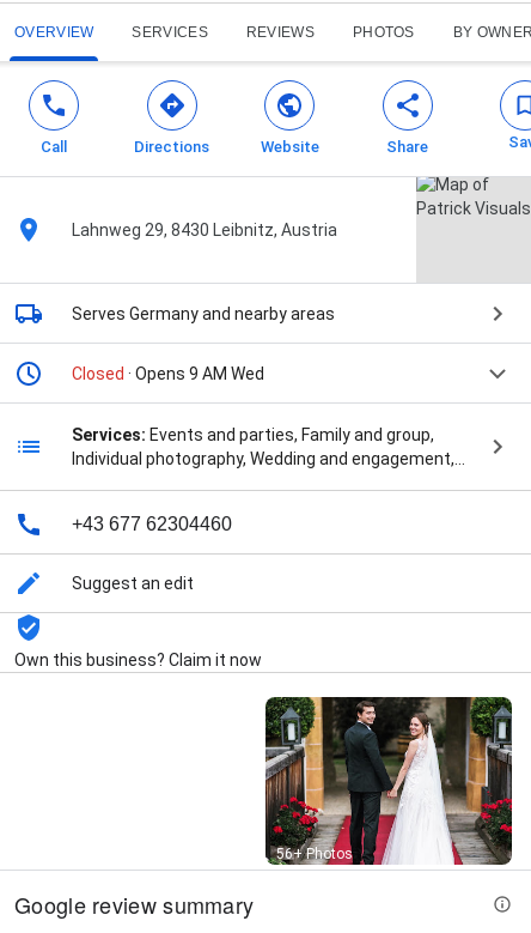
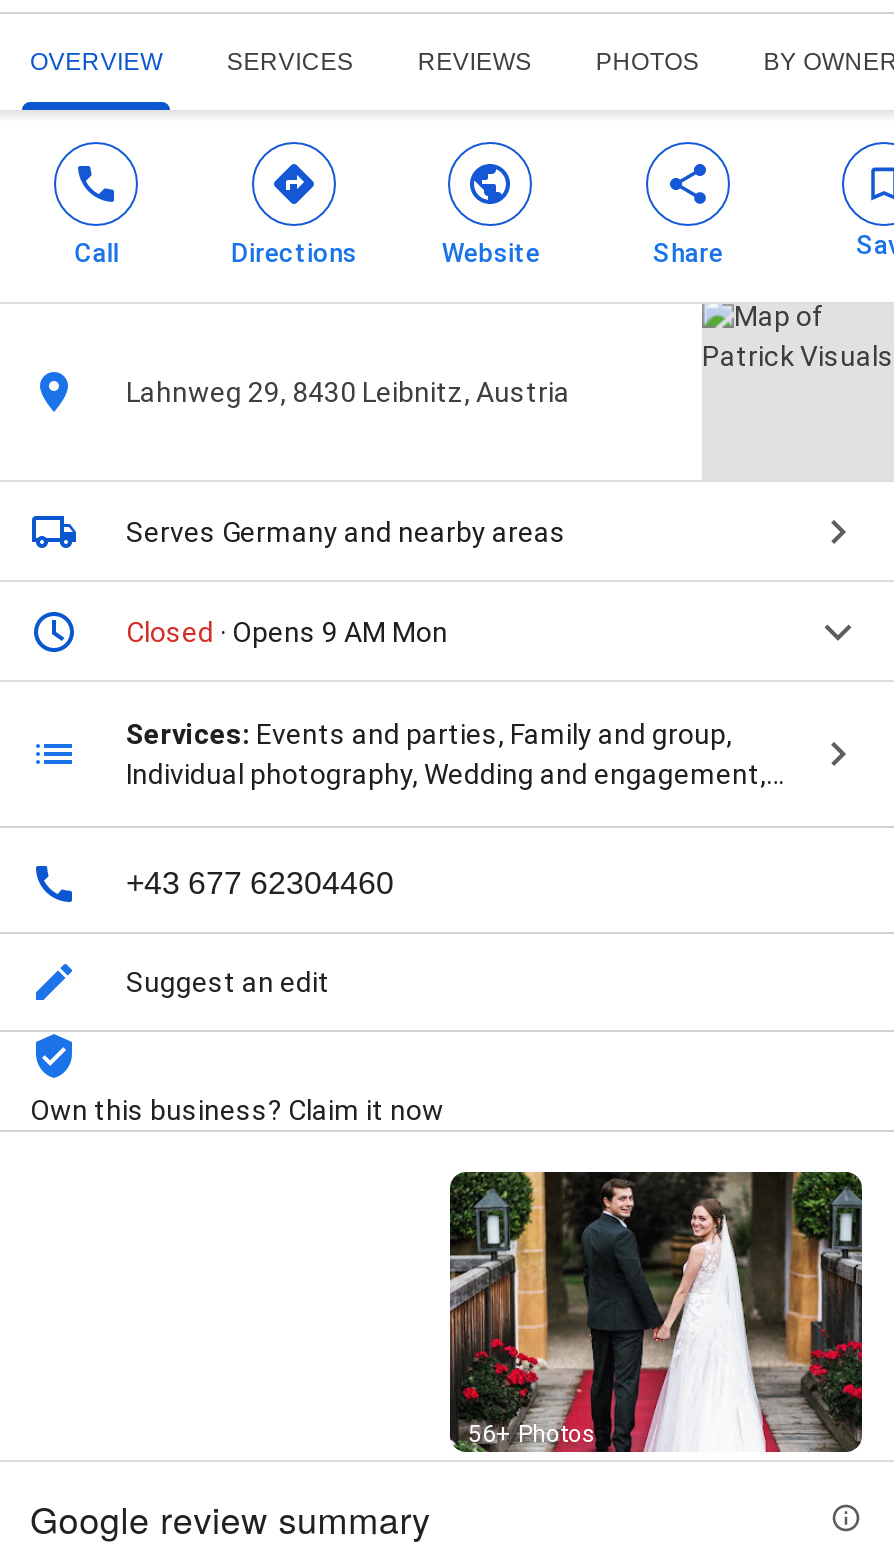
[72,364,264,384] Closed · Opens 9 AM Wed -> [126,616,448,648] Closed · Opens 9 AM Mon

